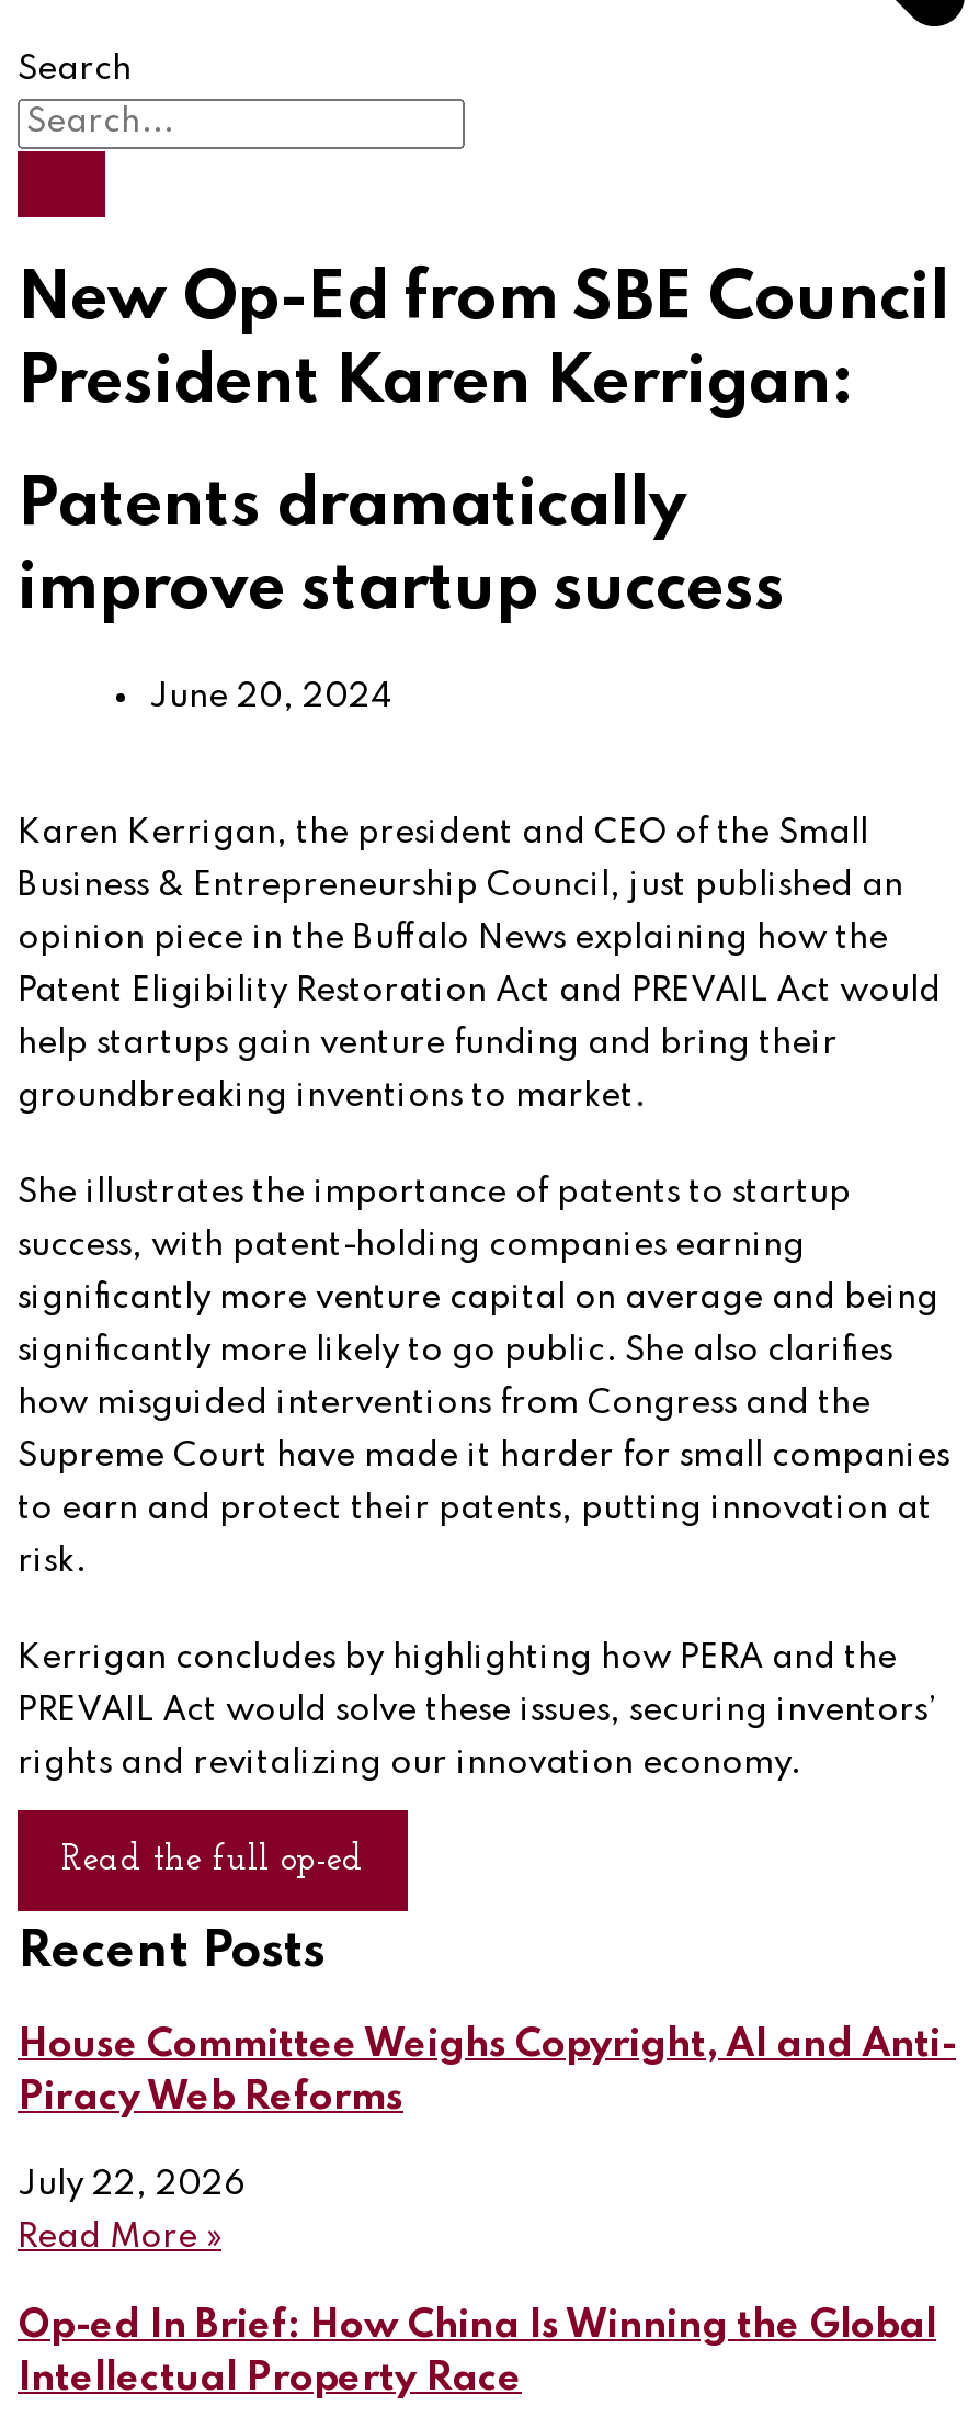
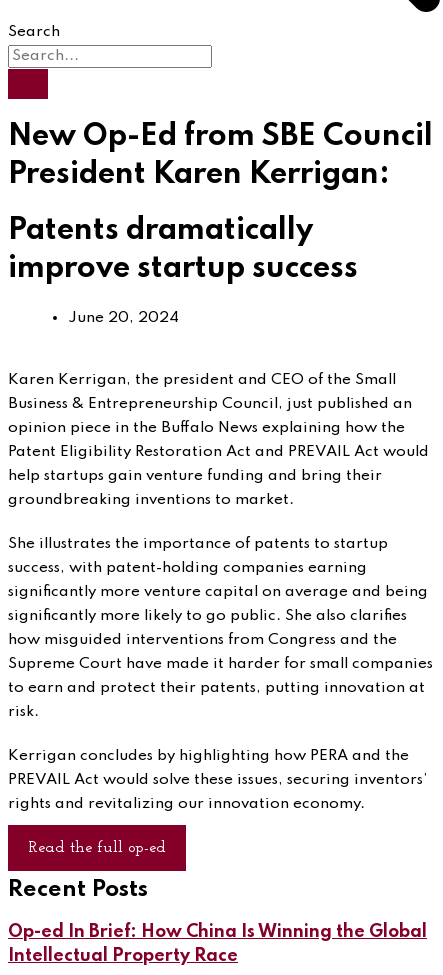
[18,2026,956,2256] House Committee Weighs Copyright, AI and Anti- | Piracy Web Reforms | July 22, 2026 | Read More » -> none

